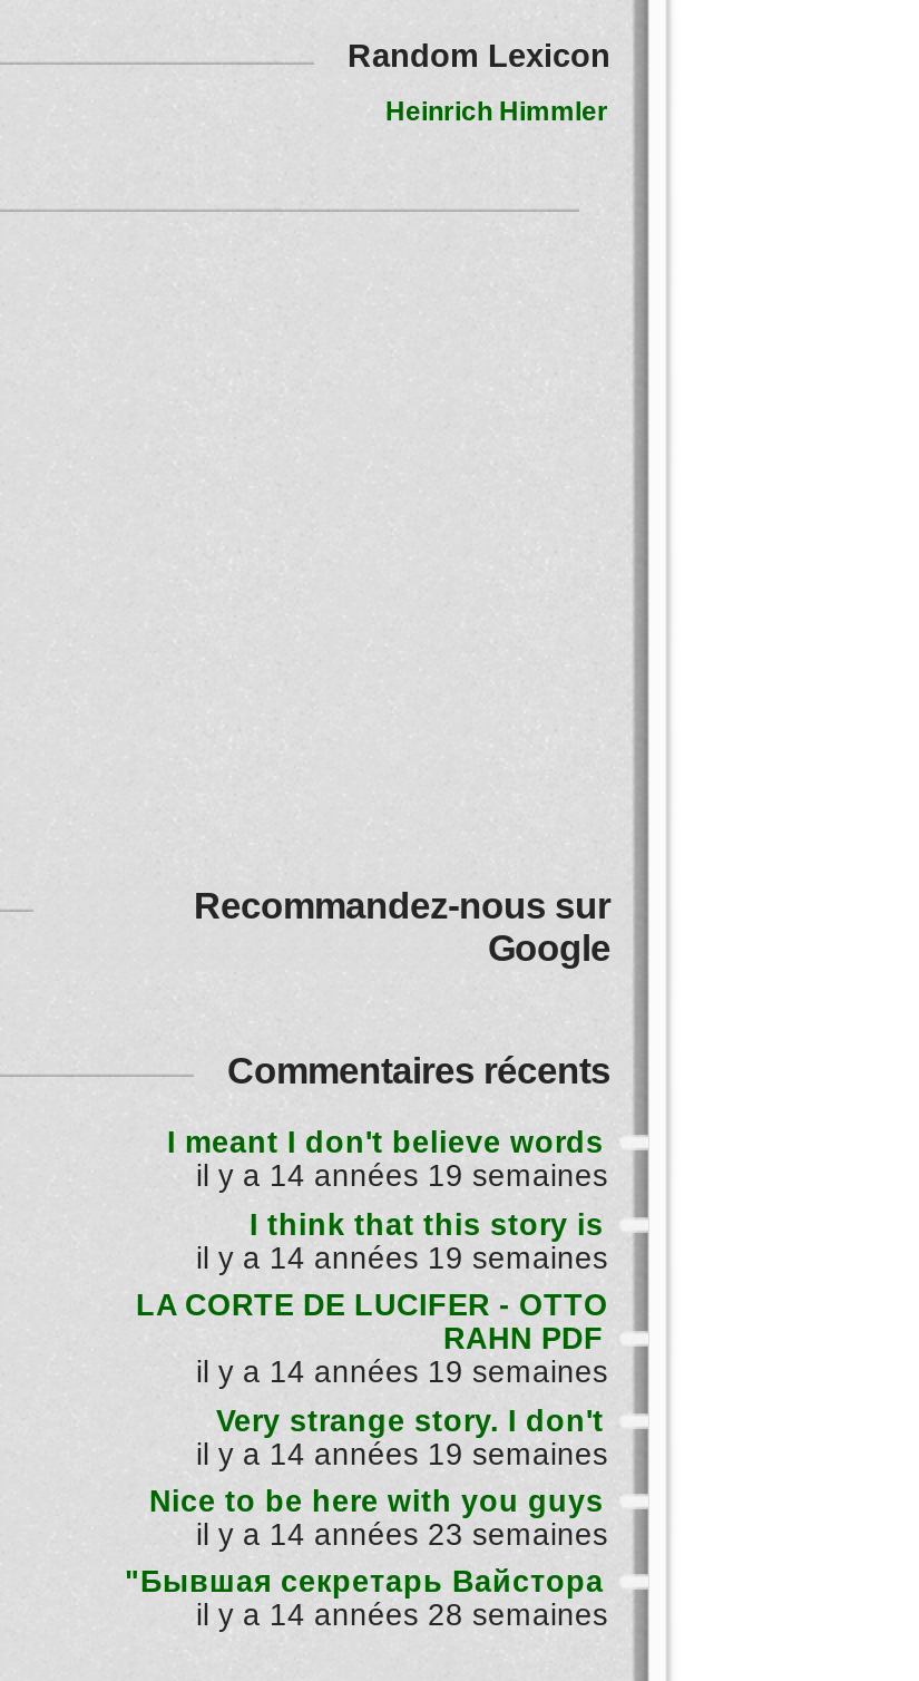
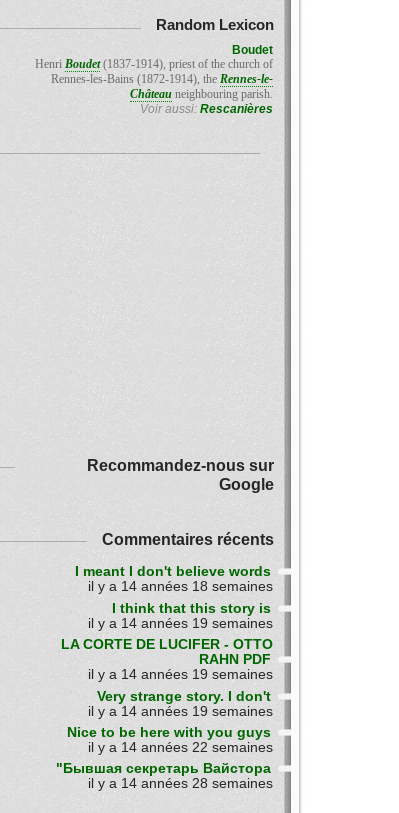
[385,97,608,128] Heinrich Himmler -> [35,43,273,116] Boudet | Henri Boudet (1837-1914), priest of the church of | Rennes-les-Bains (1872-1914), the Rennes-le- | Château neighbouring parish. | Voir aussi: Rescanières
[196,1160,608,1193] il y a 14 années 19 semaines -> [88,579,273,594] il y a 14 années 18 semaines
[196,1518,608,1551] il y a 14 années 23 semaines -> [88,740,273,755] il y a 14 années 22 semaines

